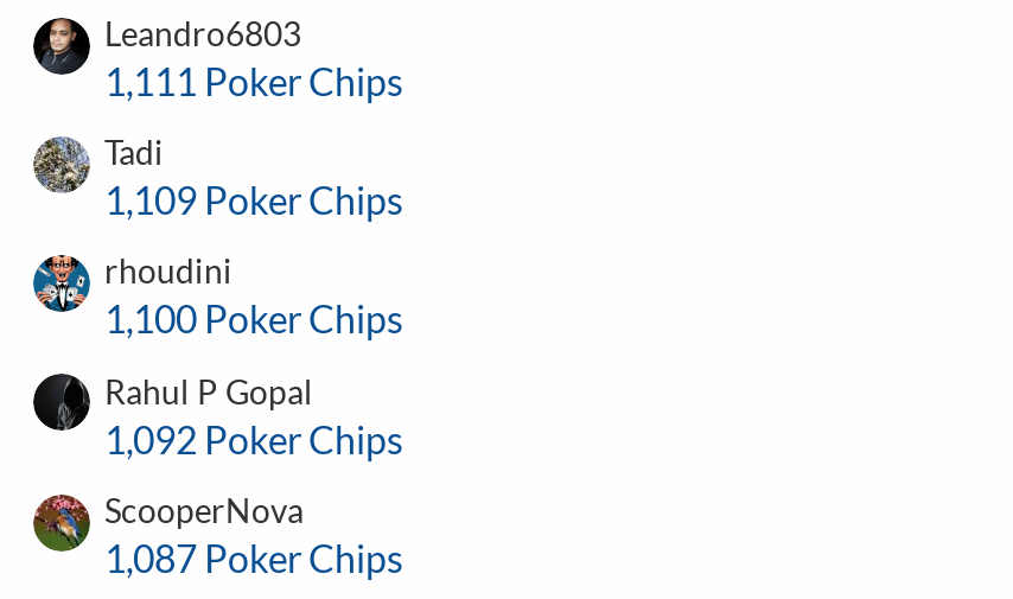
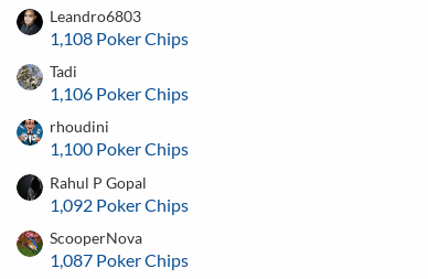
[104,58,403,103] 1,111 Poker Chips -> [50,28,189,49] 1,108 Poker Chips
[104,177,403,222] 1,109 Poker Chips -> [50,83,189,104] 1,106 Poker Chips

